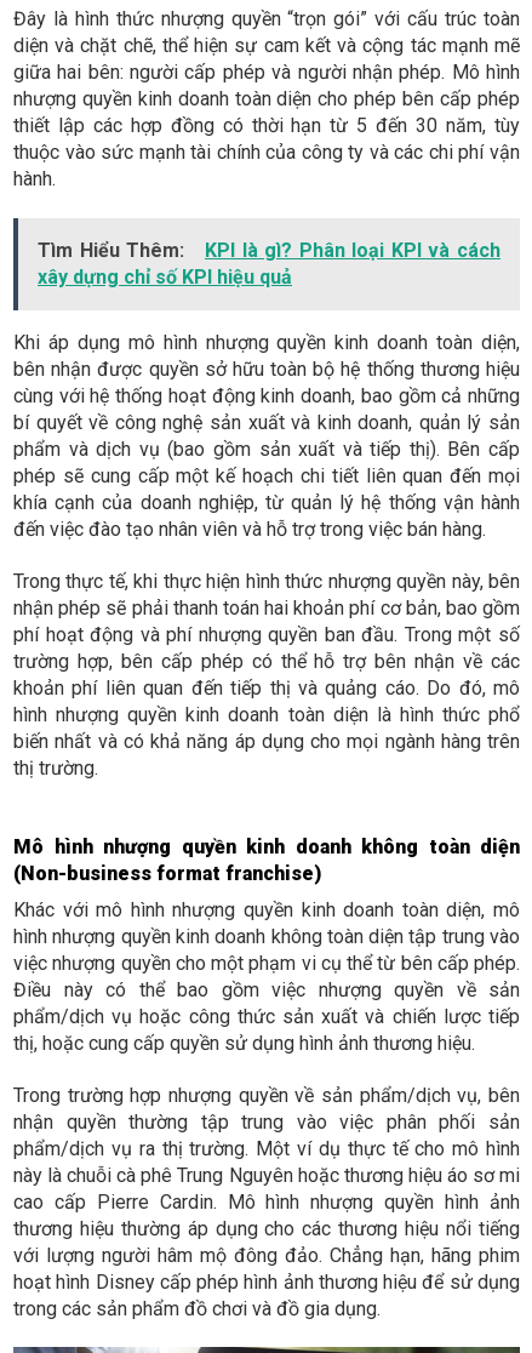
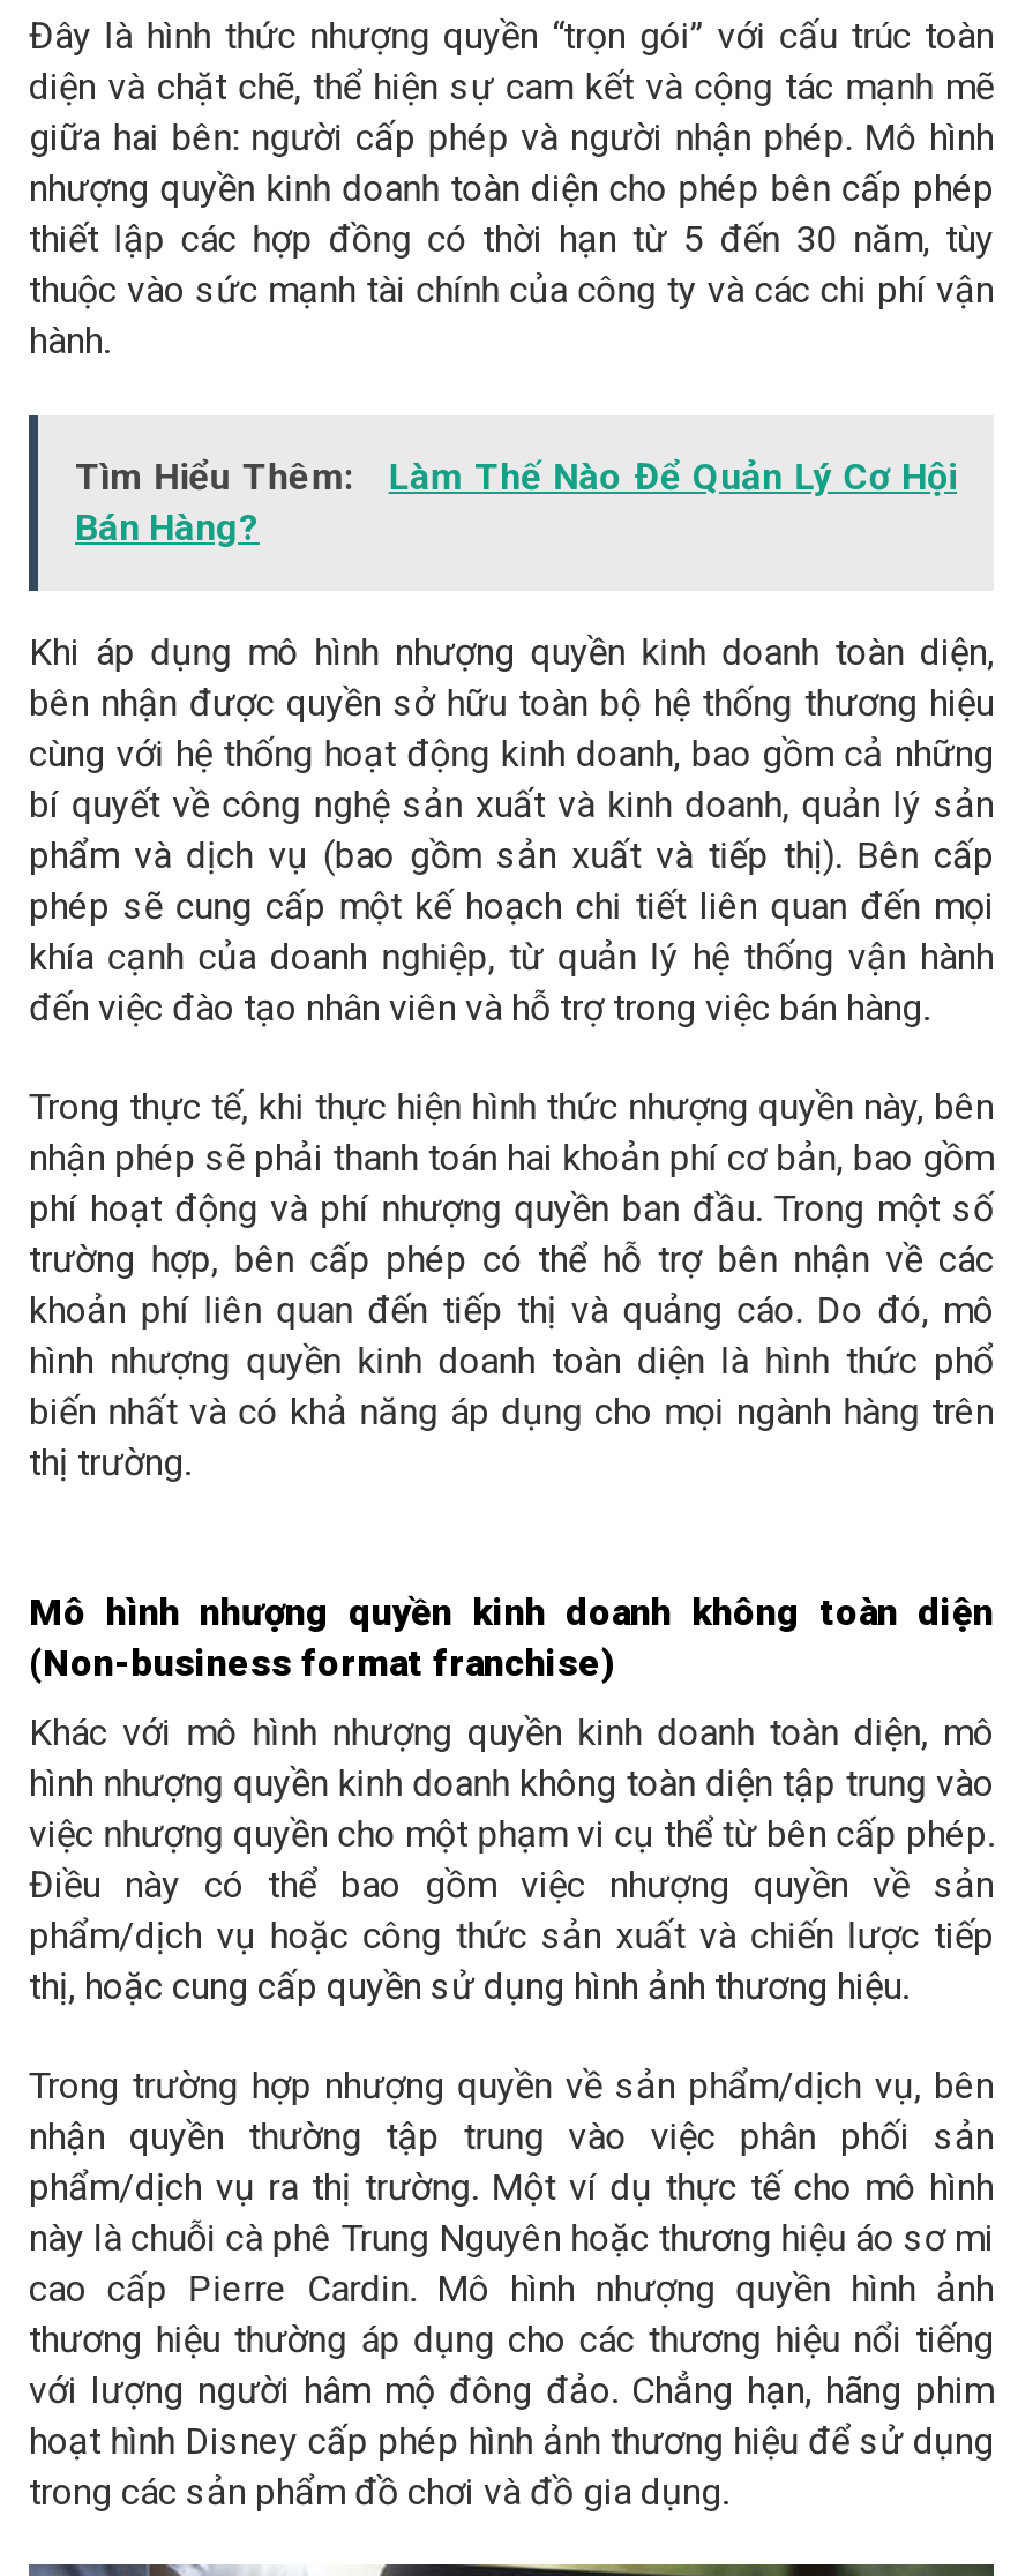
[38,239,500,289] Tìm Hiểu Thêm: KPI là gì? Phân loại KPI và cách | xây dựng chỉ số KPI hiệu quả -> [75,455,957,550] Tìm Hiểu Thêm: Làm Thế Nào Để Quản Lý Cơ Hội | Bán Hàng?

